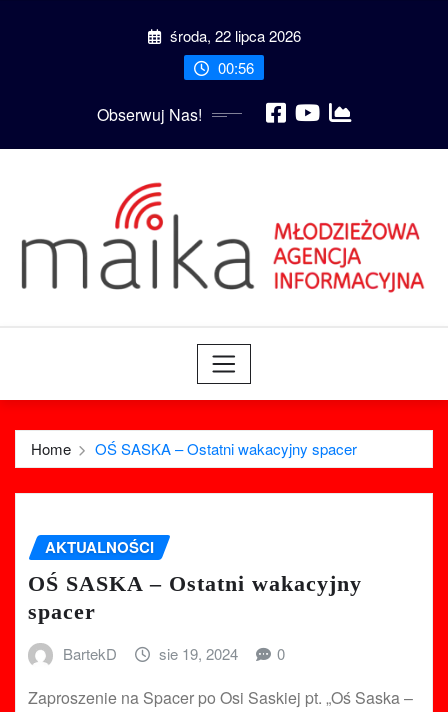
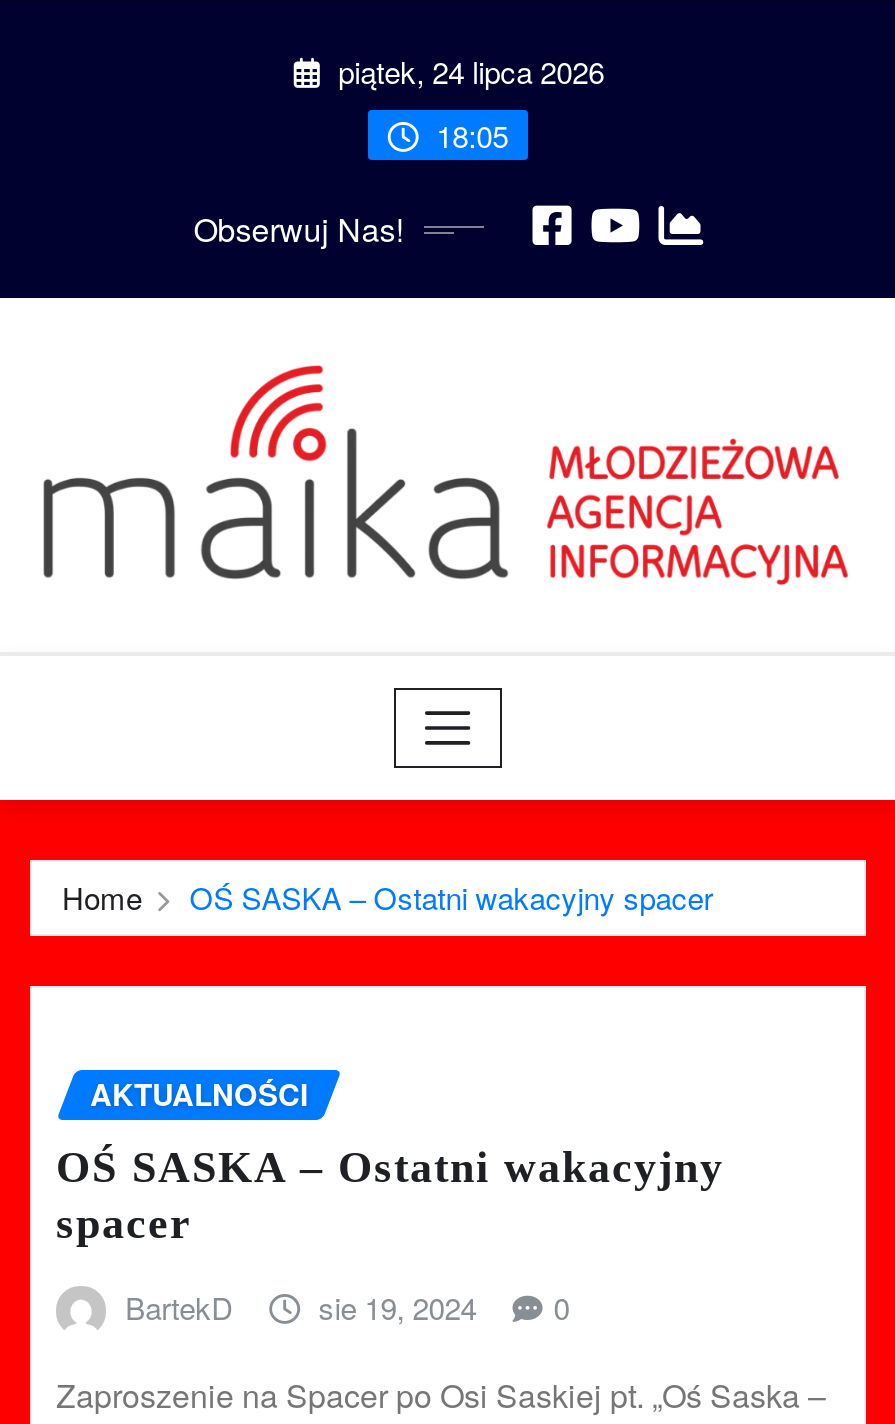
[166,25,301,46] środa, 22 lipca 2026 -> [330,51,604,93] piątek, 24 lipca 2026
[214,57,254,78] 00:56 -> [428,114,508,156] 18:05

